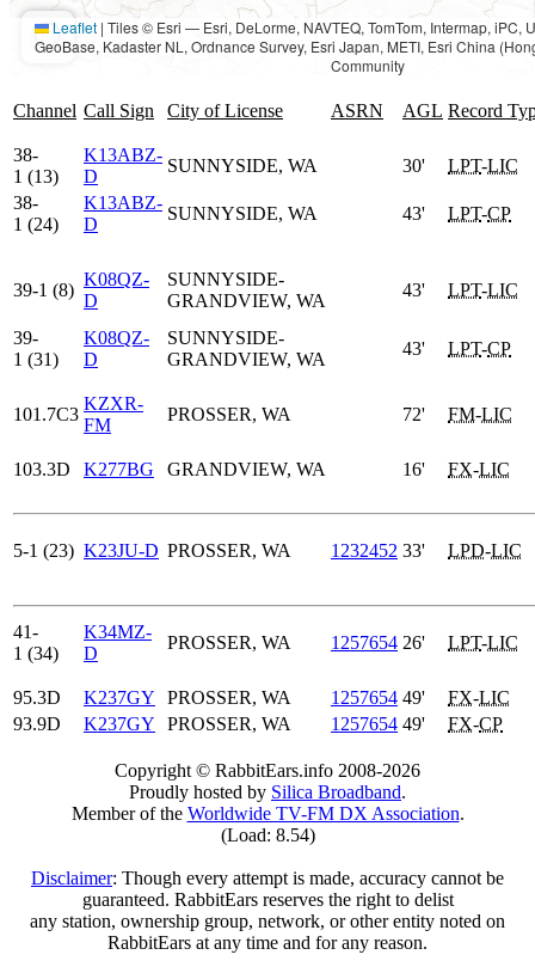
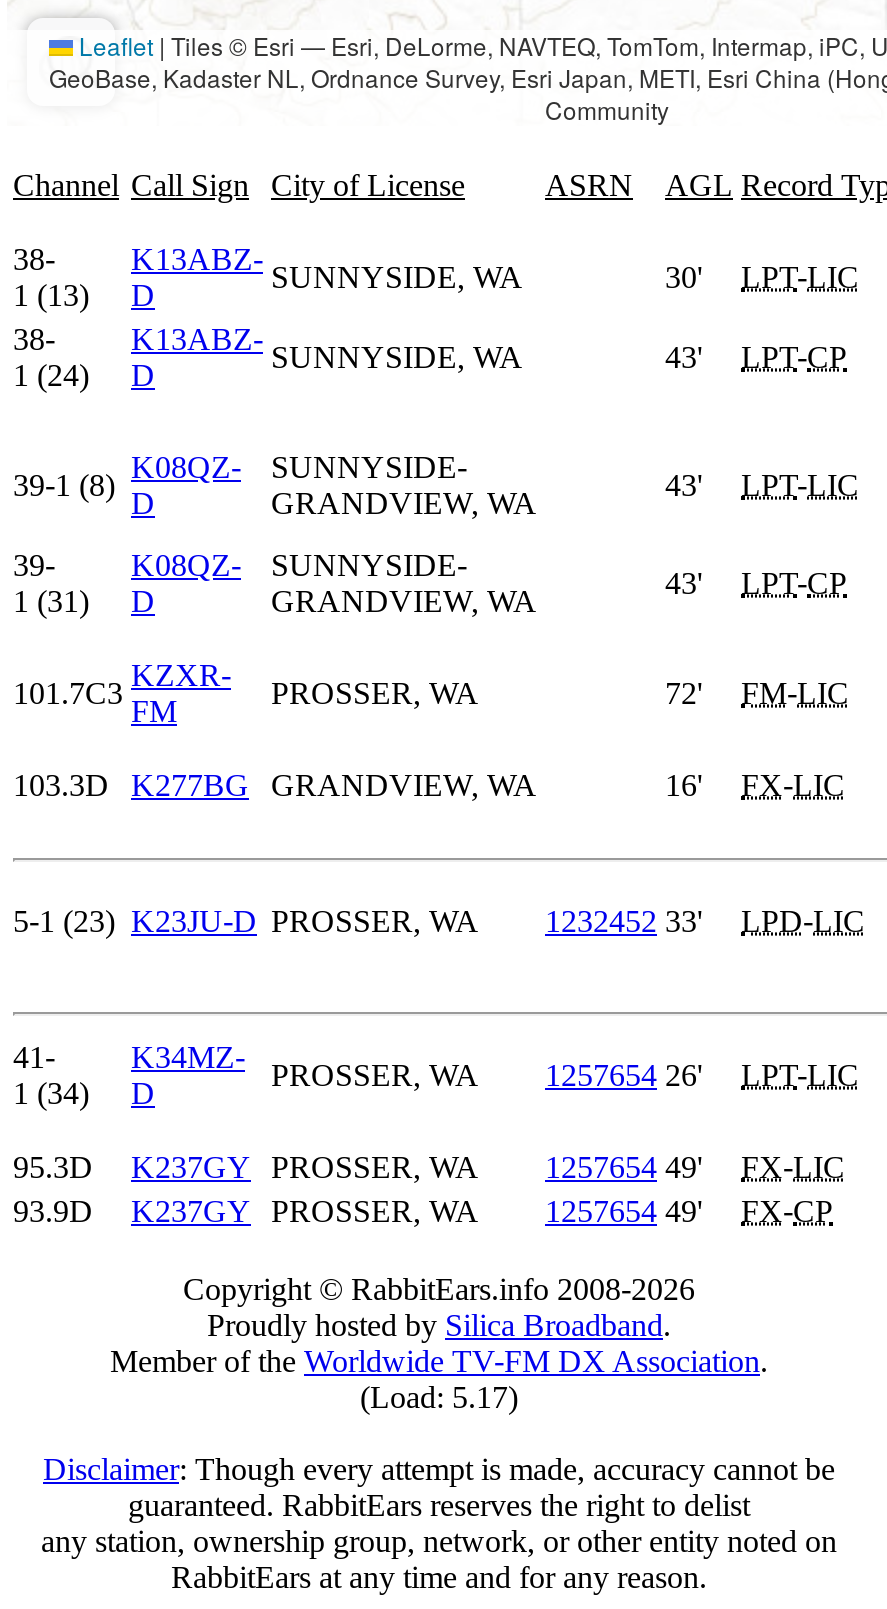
[220,825,315,845] (Load: 8.54) -> [360,1380,518,1414] (Load: 5.17)

